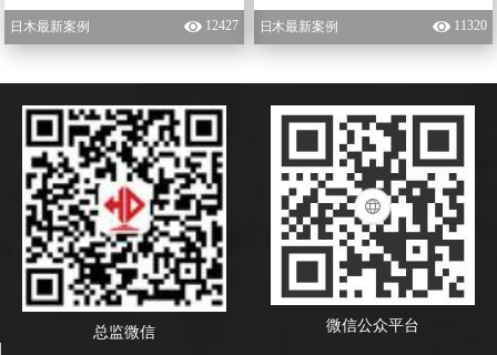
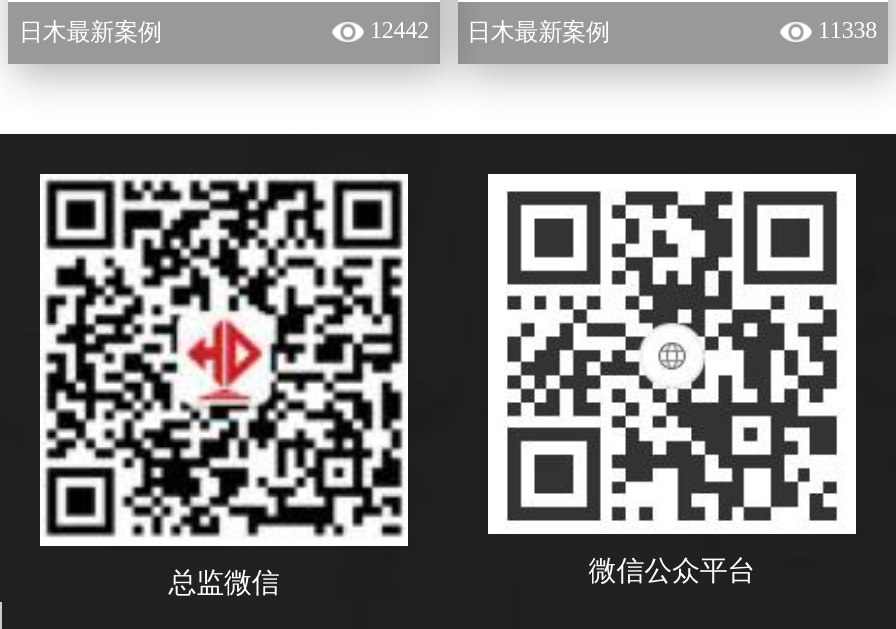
[202,18,365,34] 12427 日木最新案例 -> [364,16,657,46] 12442 日木最新案例
[451,18,486,33] 11320 -> [812,16,877,44] 11338

